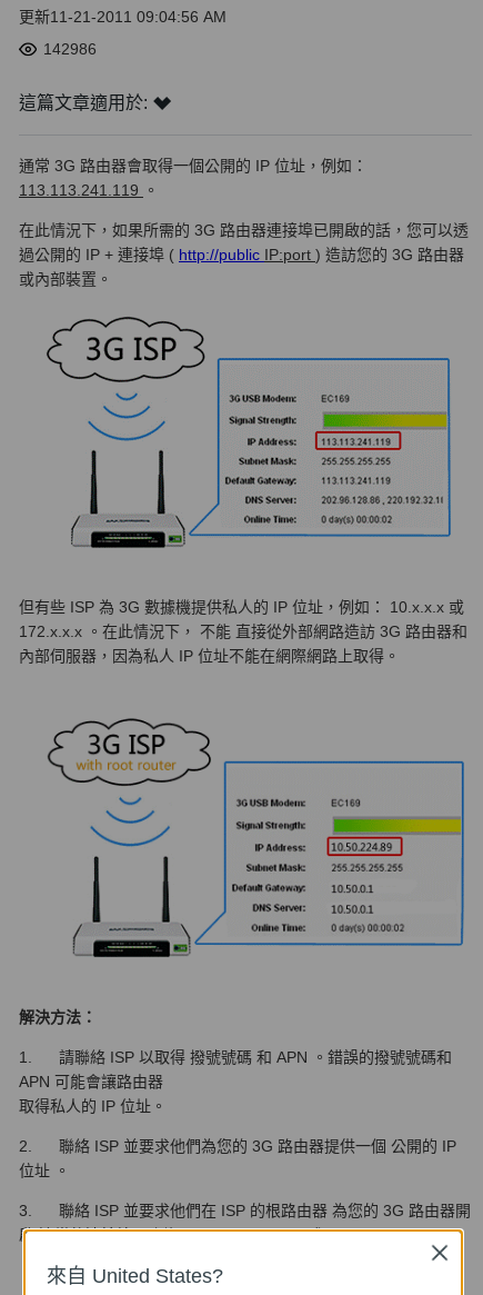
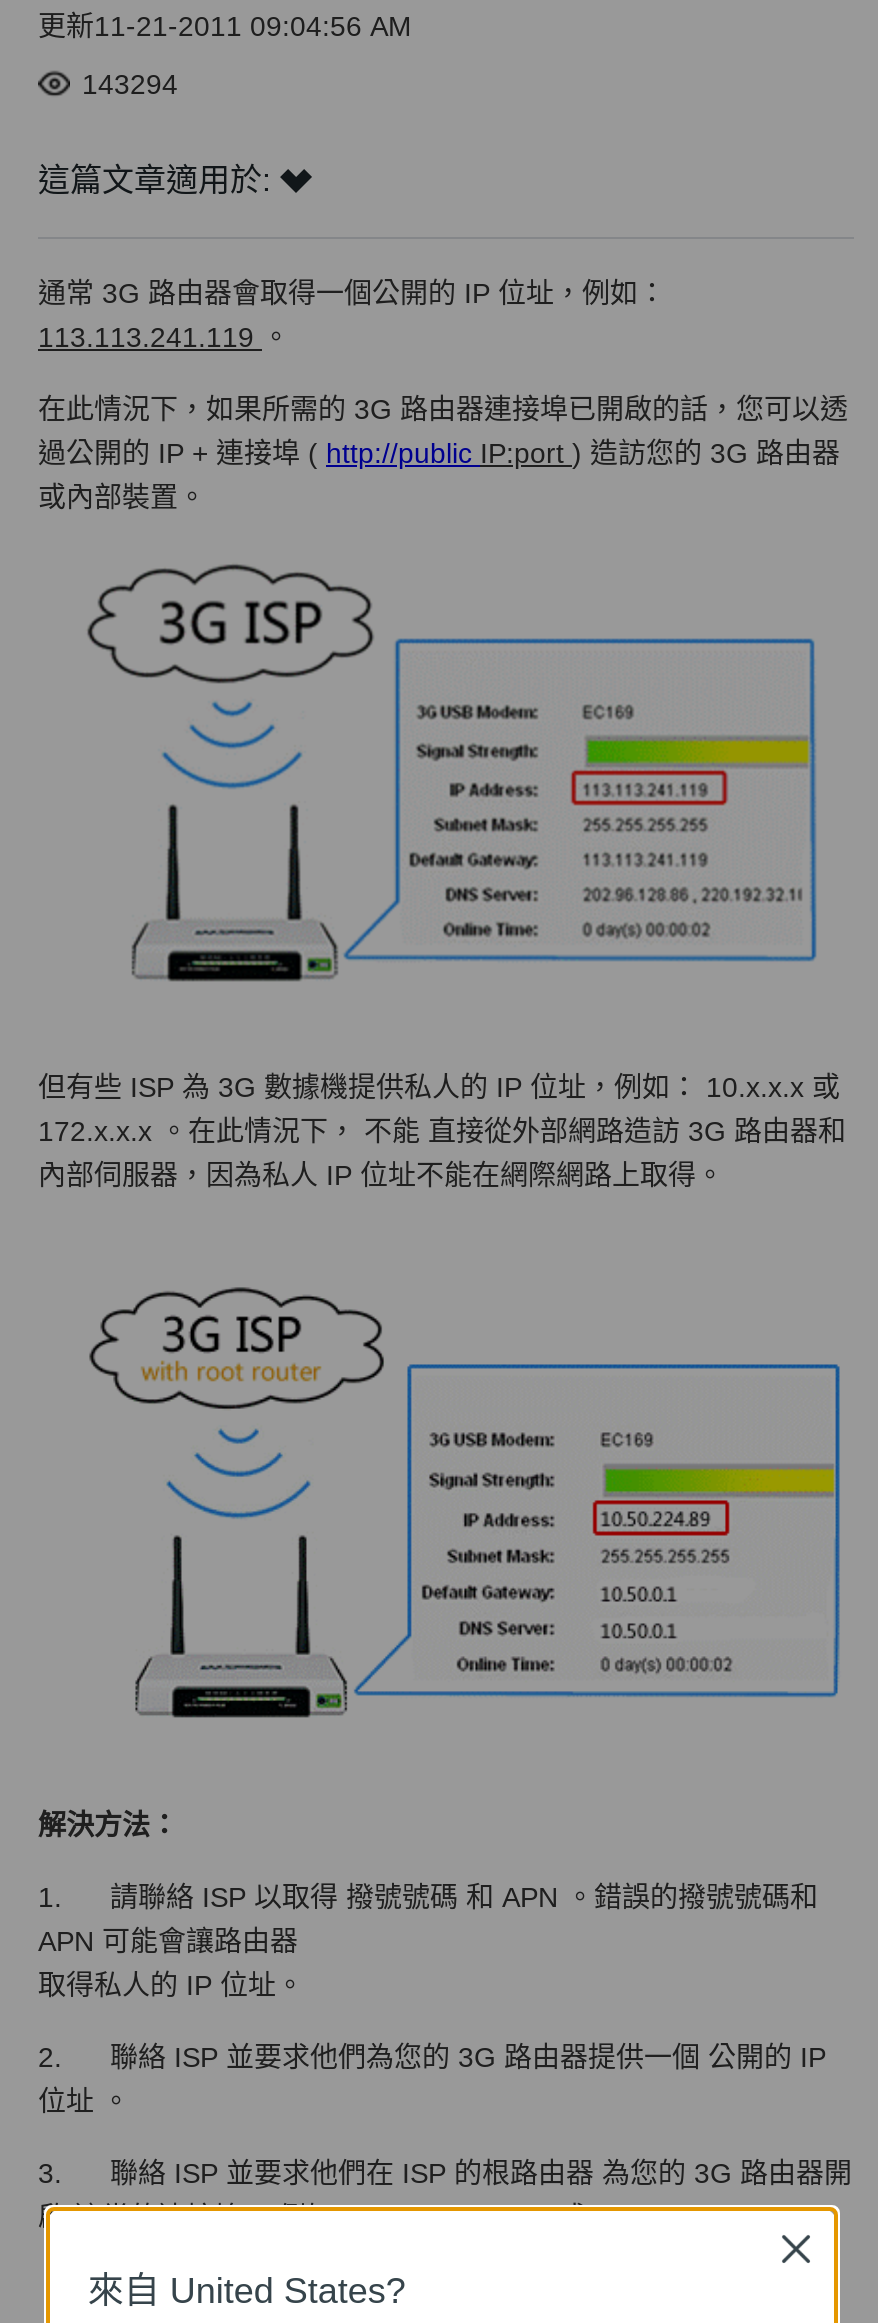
[43,40,97,58] 142986 -> [82,67,178,99] 143294

